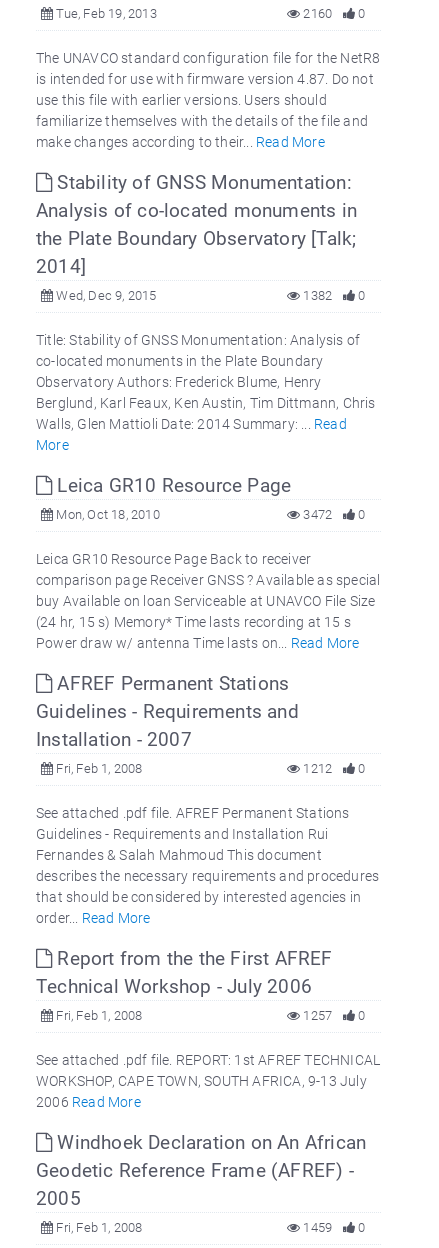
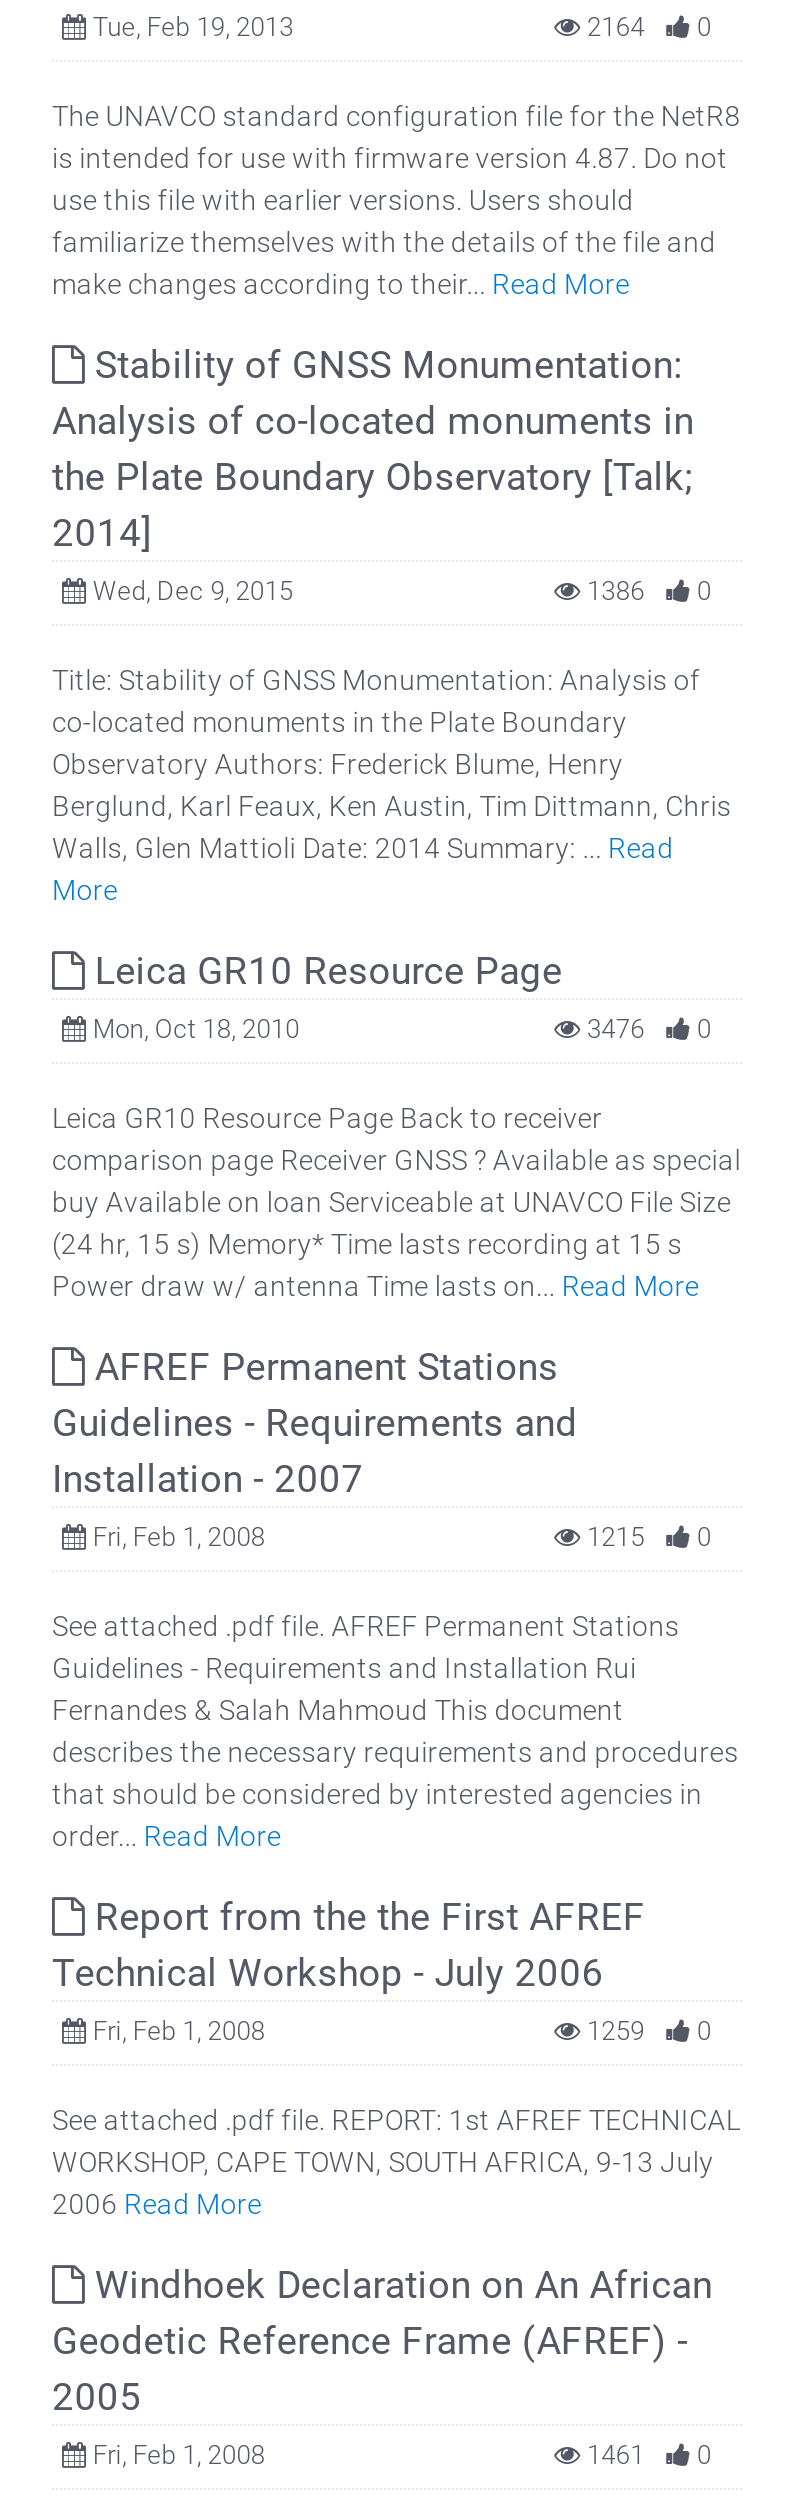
[300,4,366,22] 2160 0 -> [581,8,711,44] 2164 0
[300,286,366,304] 1382 0 -> [581,572,711,608] 1386 0
[300,505,366,523] 3472 0 -> [581,1010,711,1046] 3476 0
[300,759,366,777] 1212 0 -> [581,1518,711,1554] 1215 0
[300,1006,366,1024] 1257 0 -> [581,2012,711,2048] 1259 0
[300,1218,366,1236] 1459 0 -> [581,2436,711,2472] 1461 0

